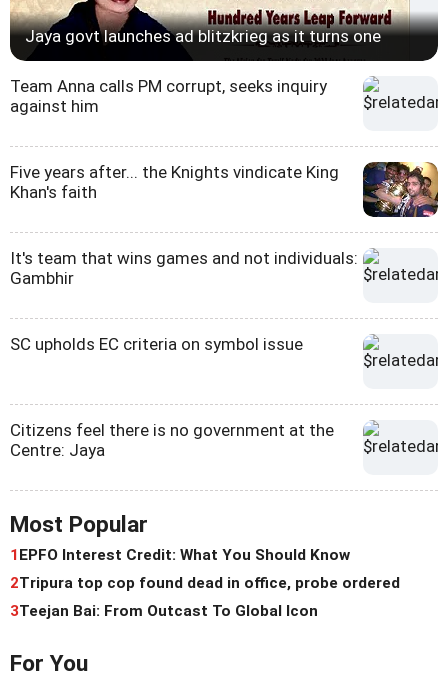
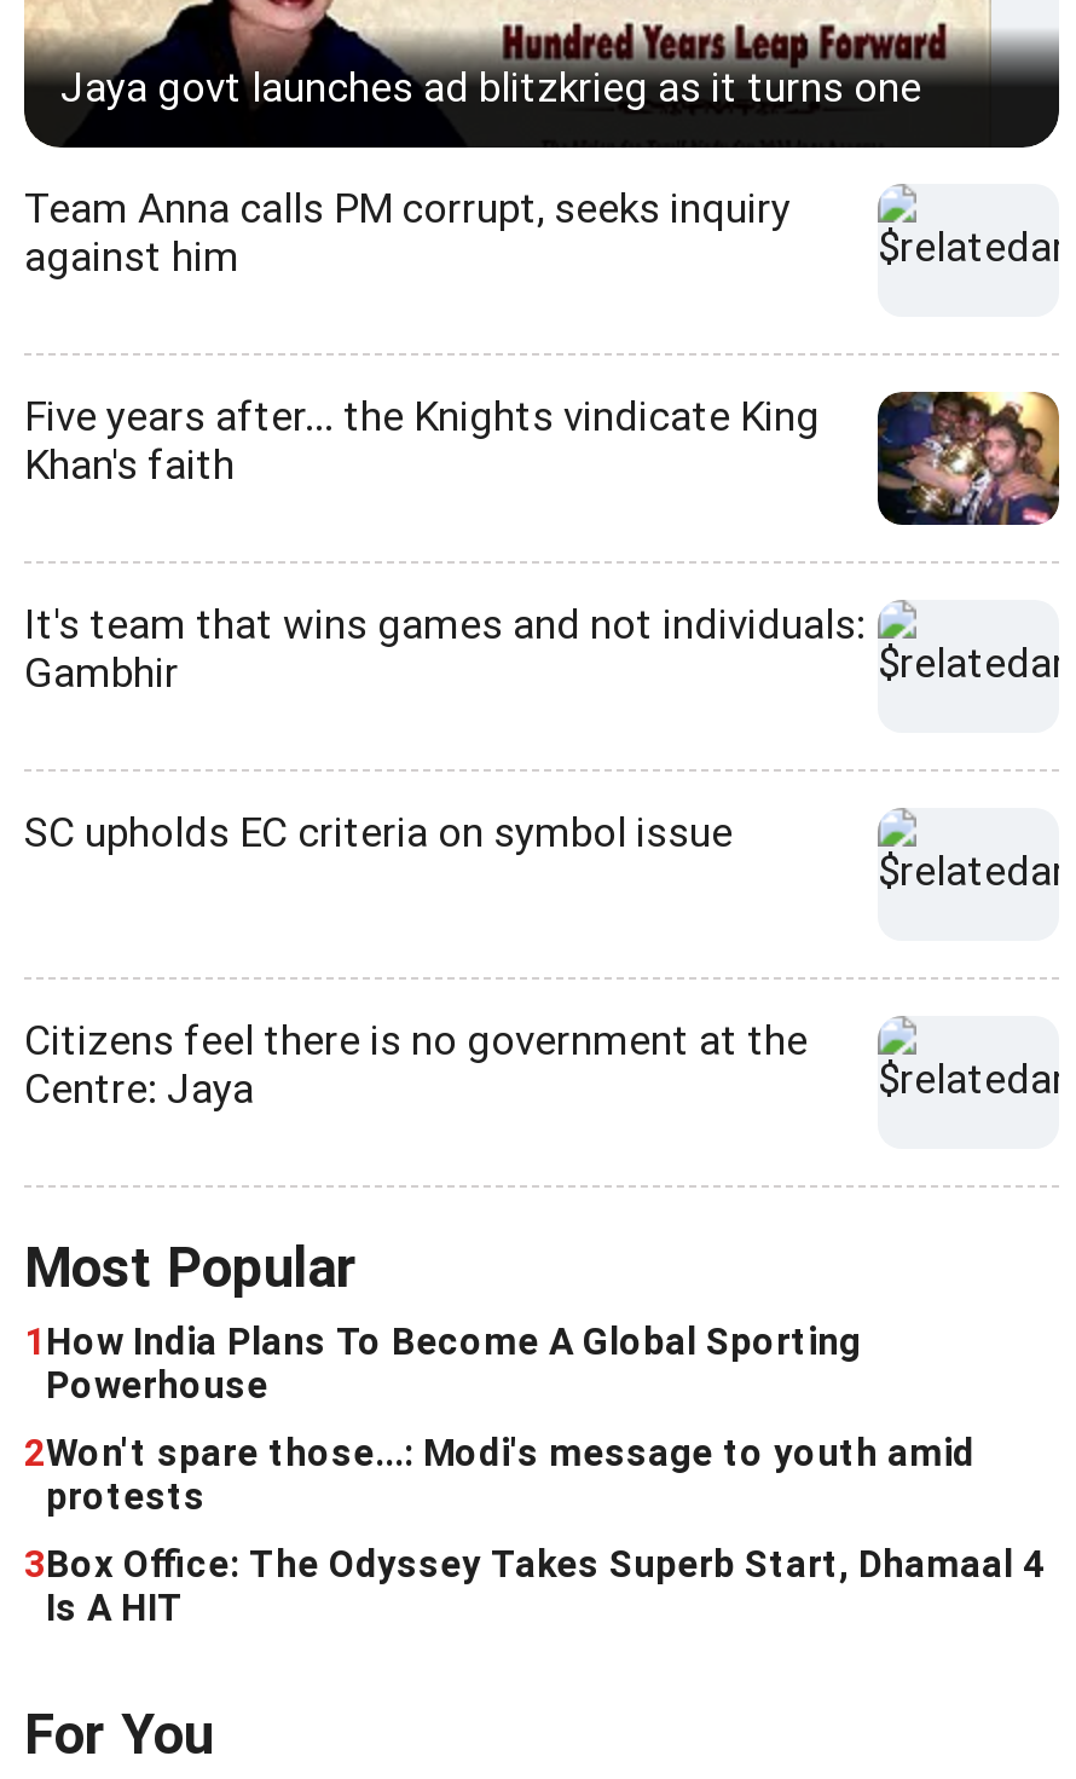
[10,546,350,564] 1 EPFO Interest Credit: What You Should Know -> [24,1321,861,1408] 1 How India Plans To Become A Global Sporting | Powerhouse
[10,574,400,592] 2Tripura top cop found dead in office, probe ordered -> [24,1432,974,1519] 2Won't spare those...: Modi's message to youth amid | protests
[10,602,318,620] 3Teejan Bai: From Outcast To Global Icon -> [24,1543,1045,1630] 3Box Office: The Odyssey Takes Superb Start, Dhamaal 4 | Is A HIT

